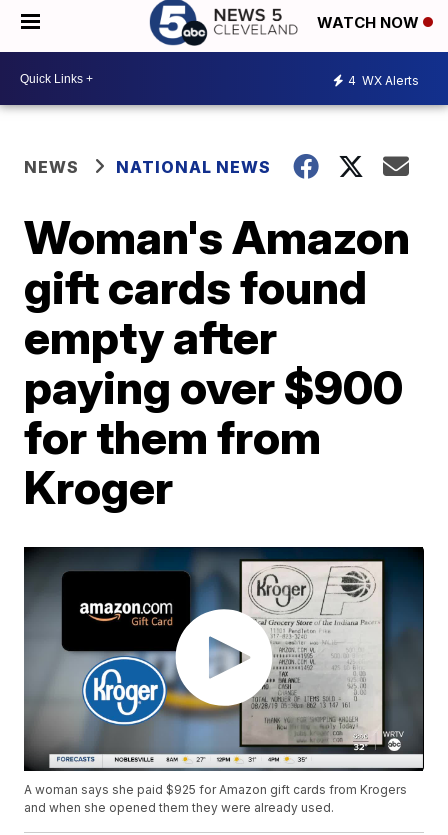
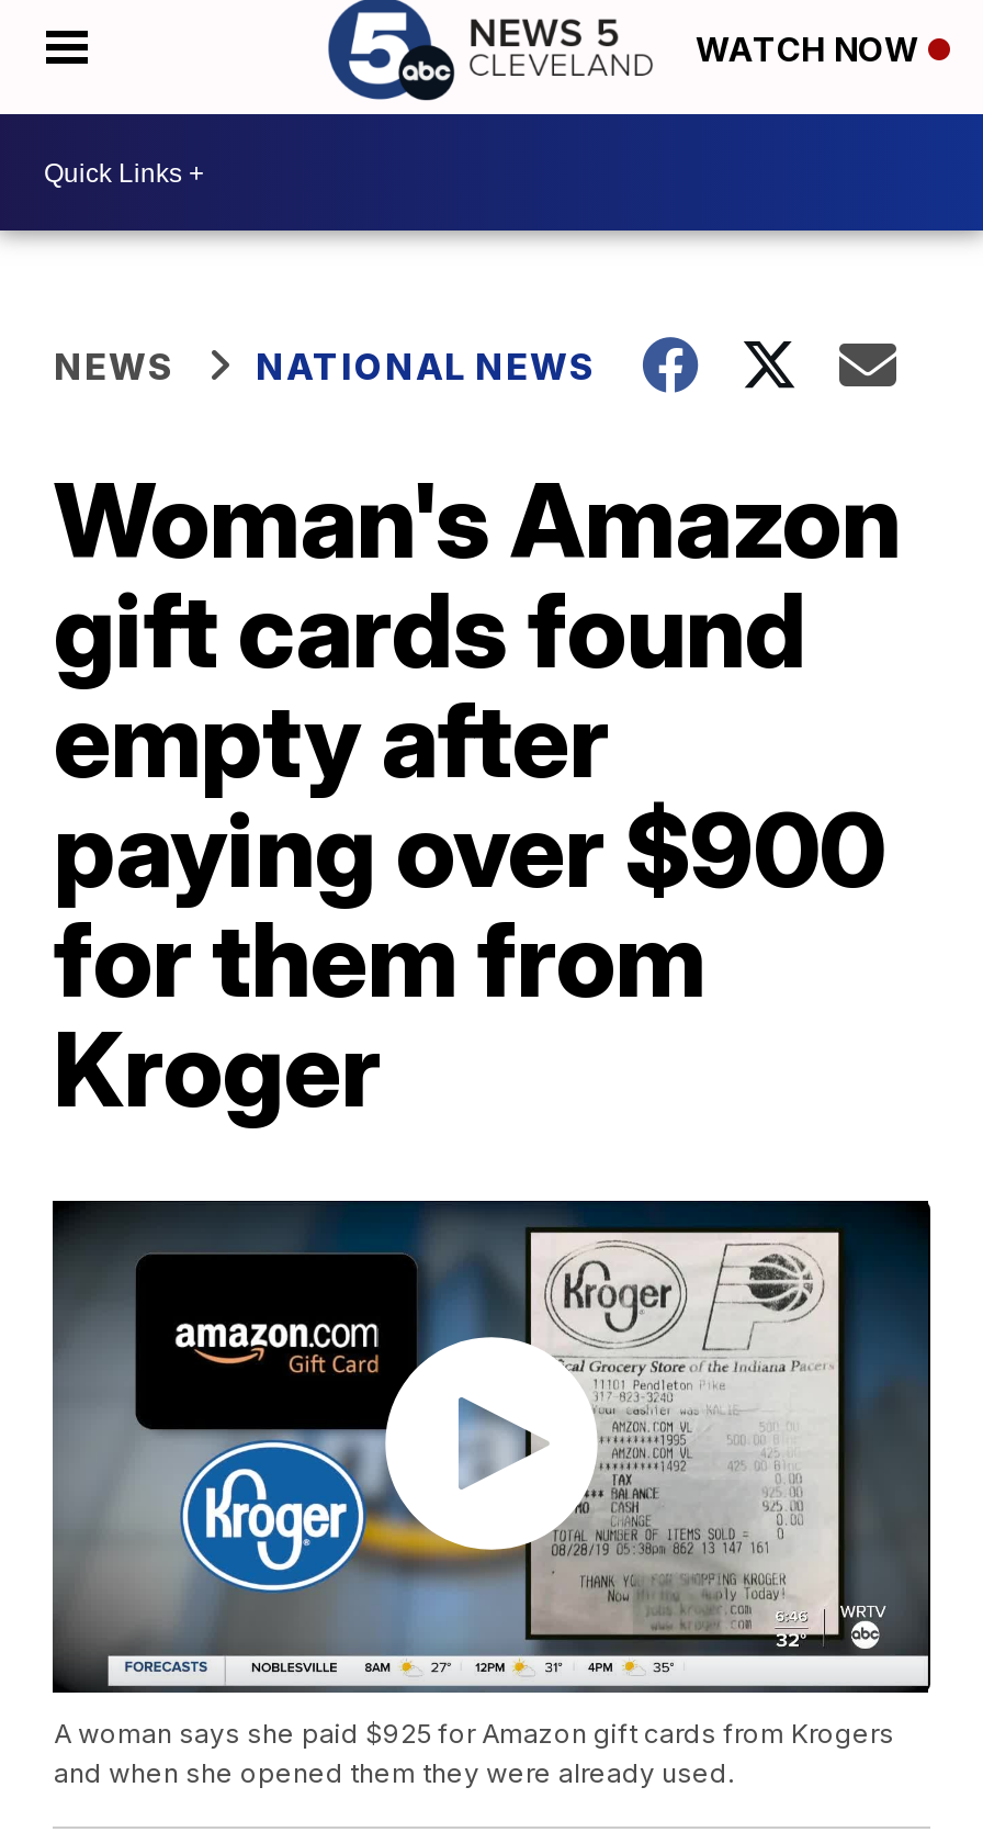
[348,72,419,87] 4 WX Alerts -> none

